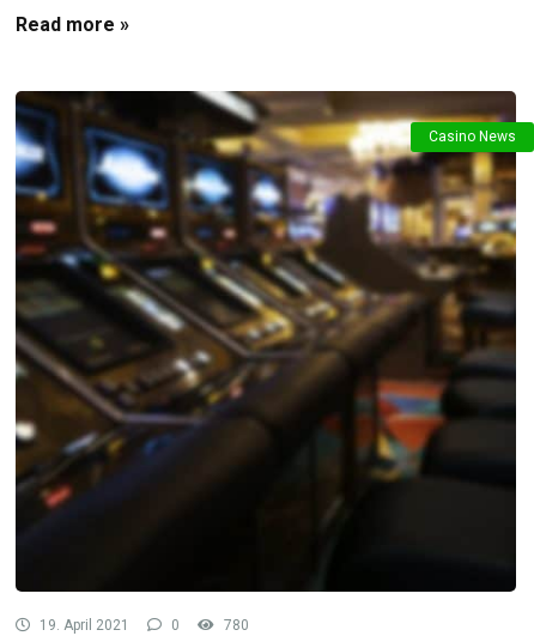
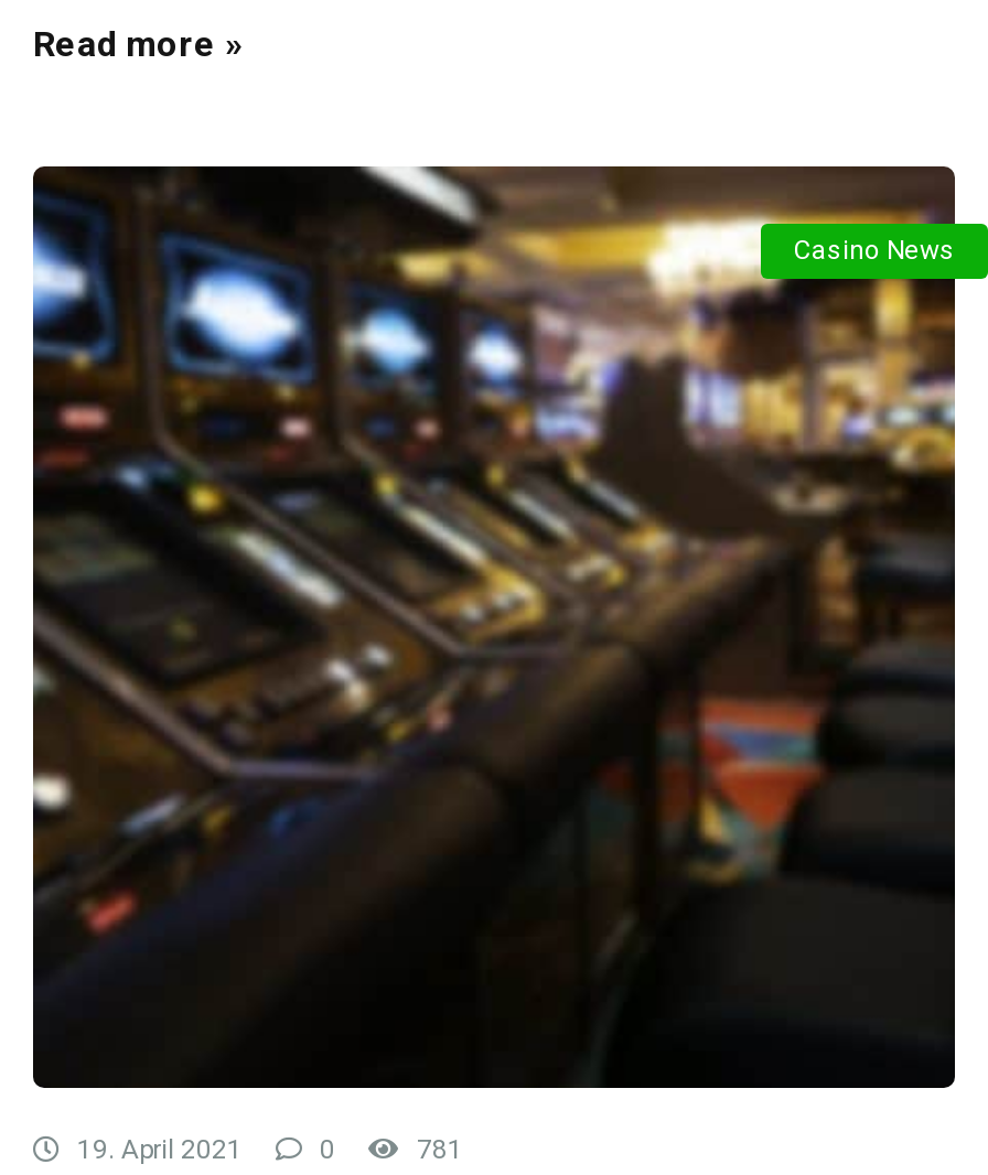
[220,617,249,634] 780 -> [410,1134,463,1165] 781

